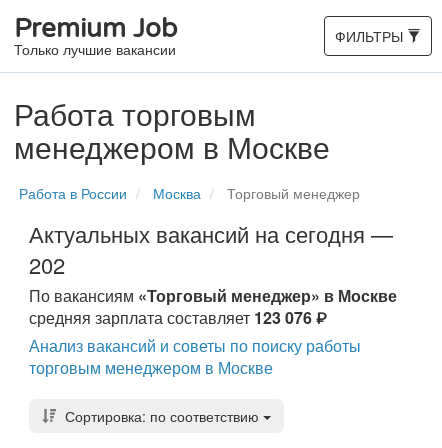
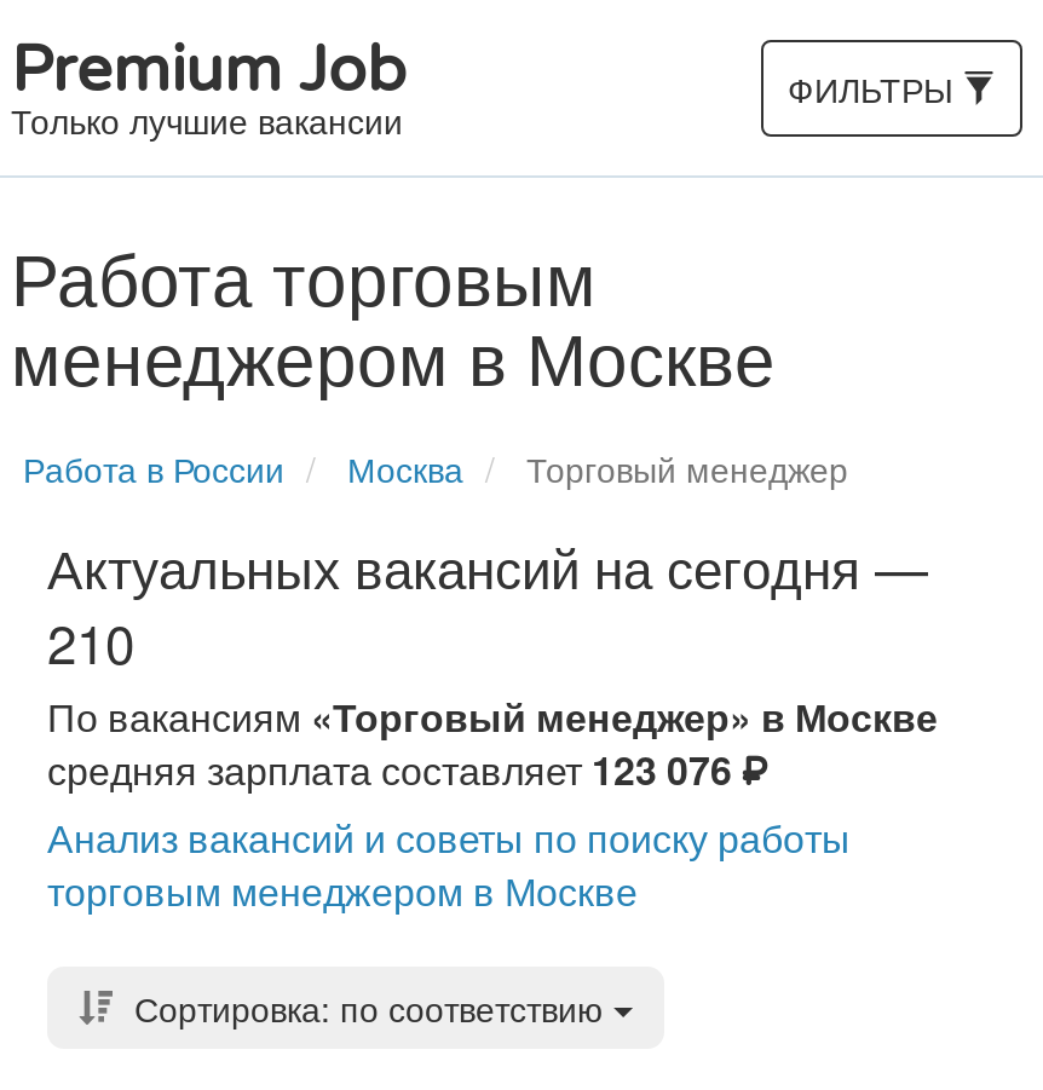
[29,249,65,280] 202 -> [47,604,134,679] 210

